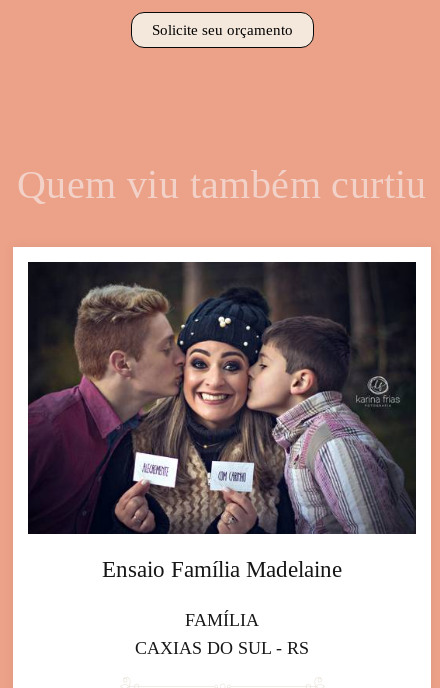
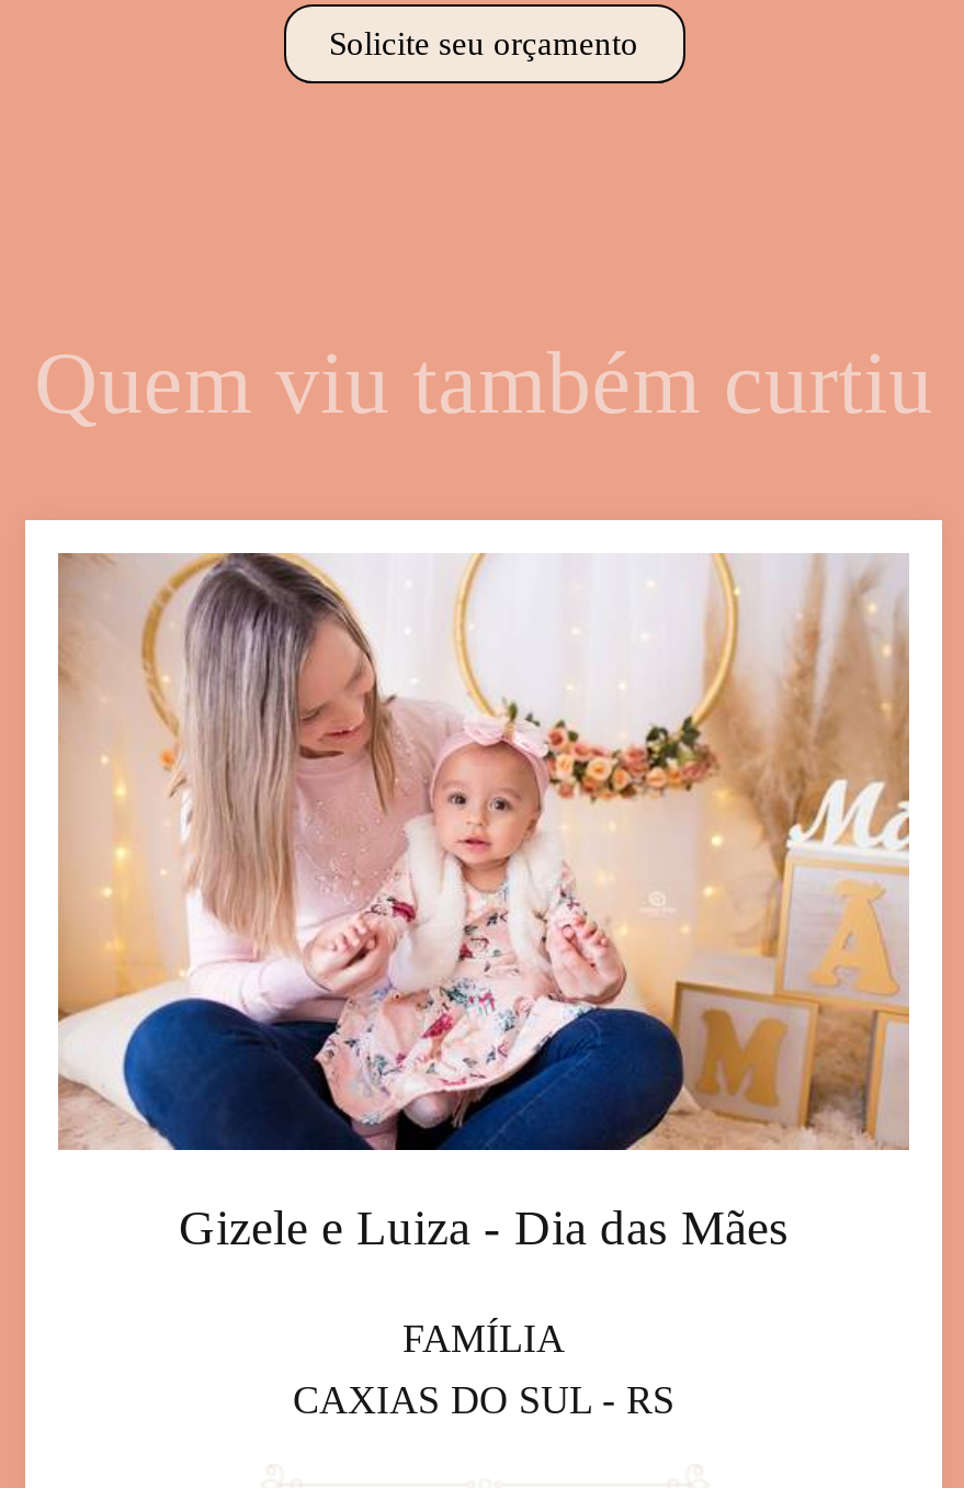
[27,261,417,582] [image] | Ensaio Família Madelaine -> [56,551,911,1255] [image] | Gizele e Luiza - Dia das Mães

